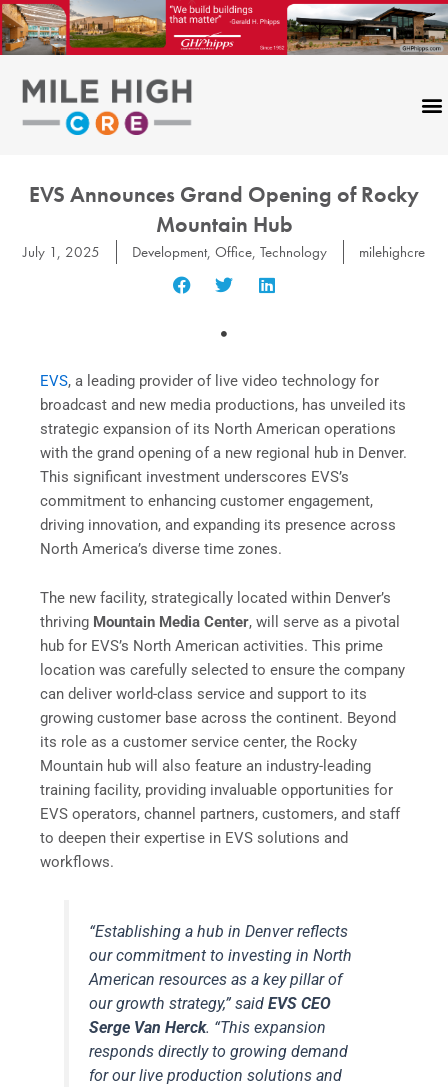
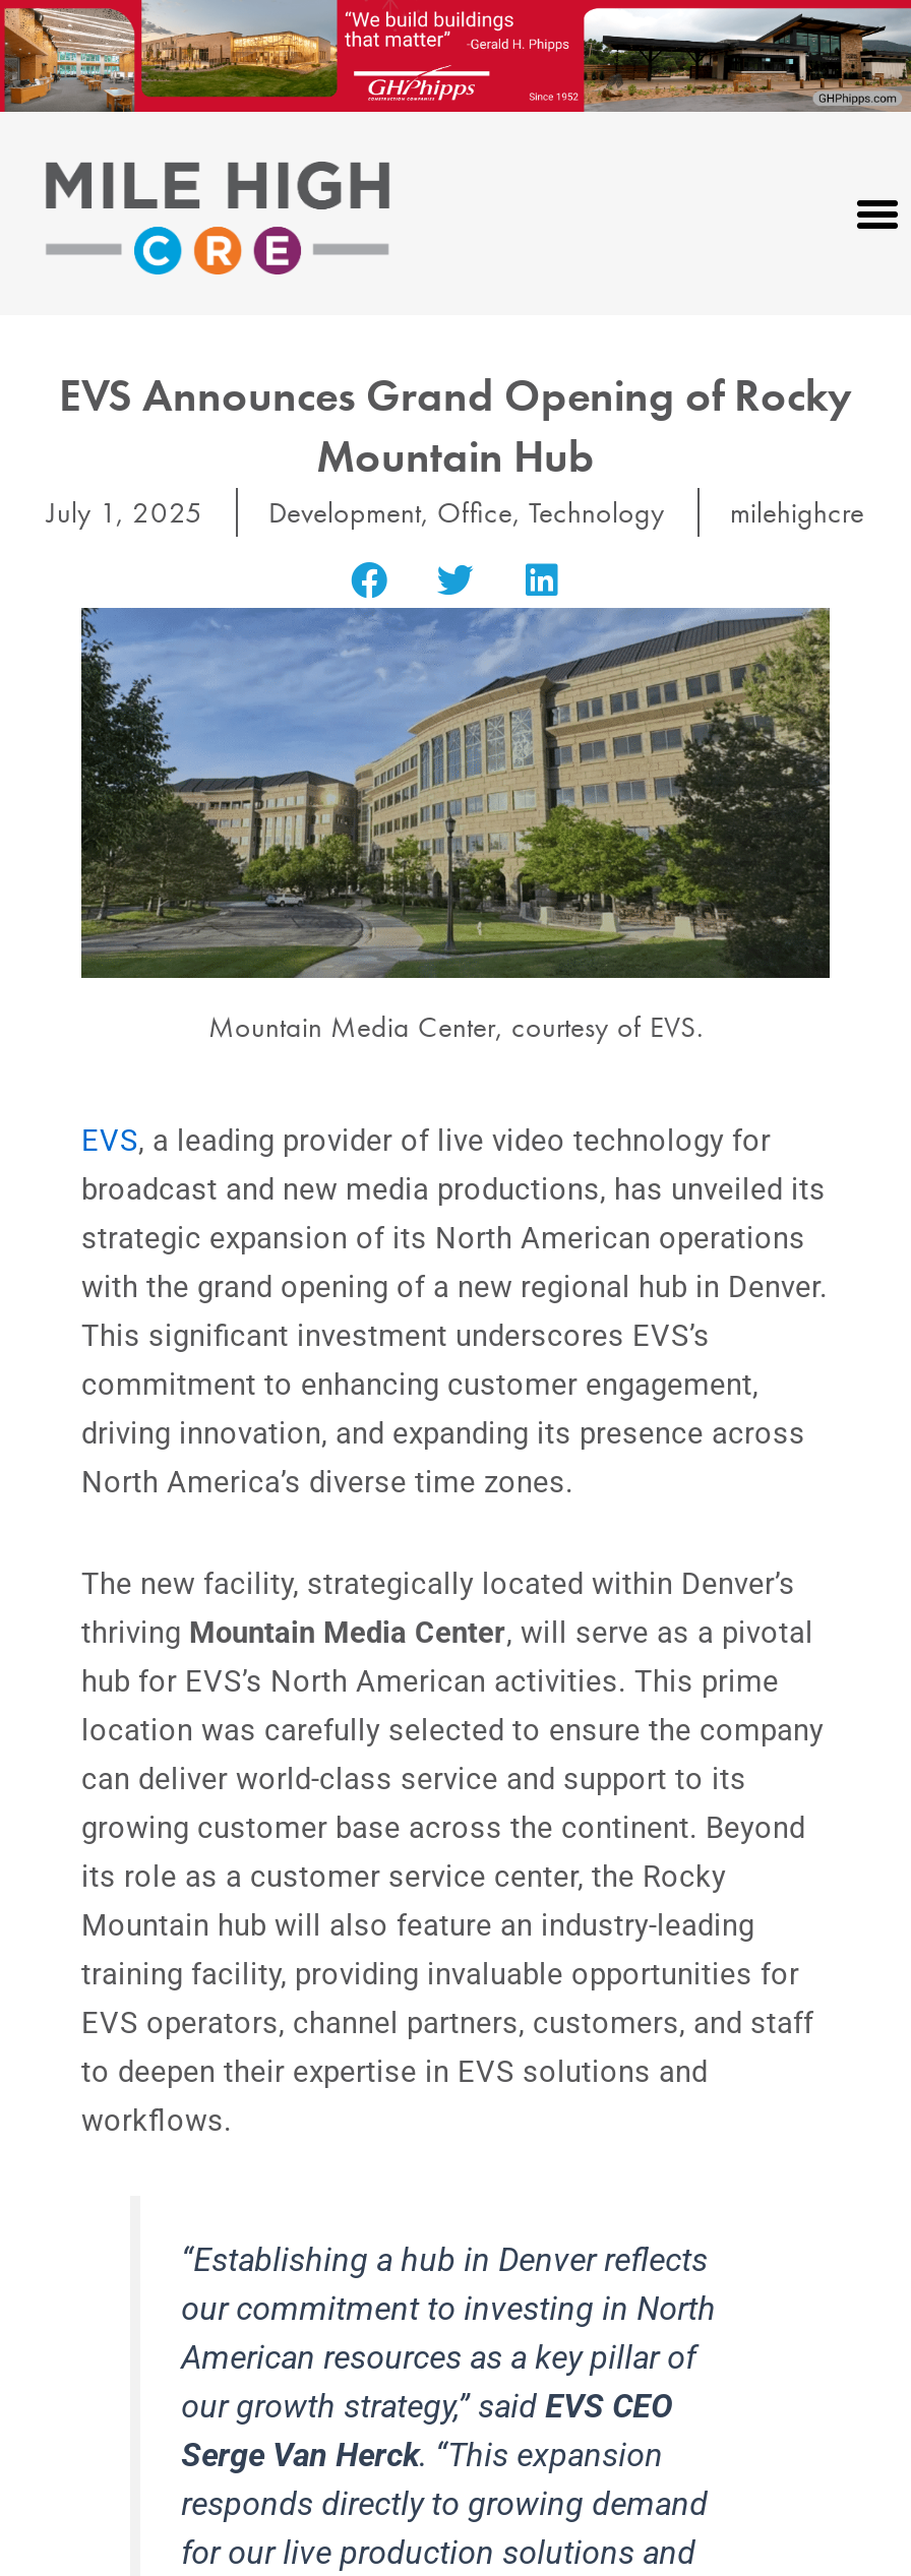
none -> [79,561,832,1045] [image] | Mountain Media Center, courtesy of EVS.

